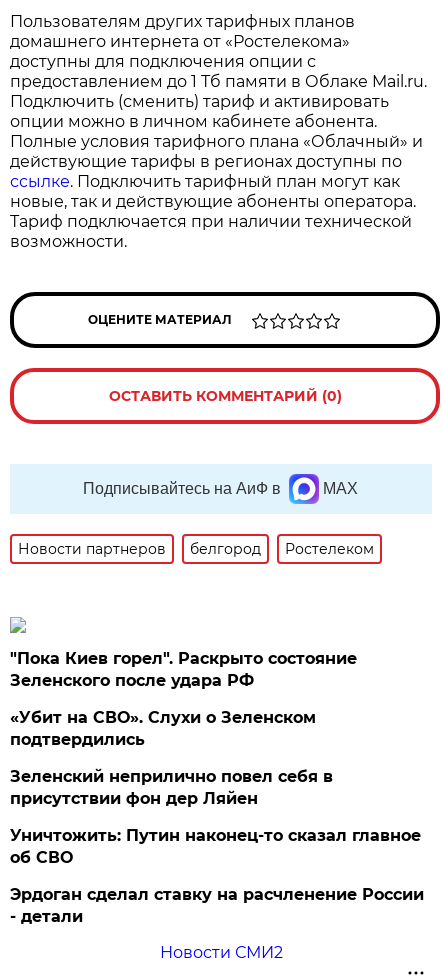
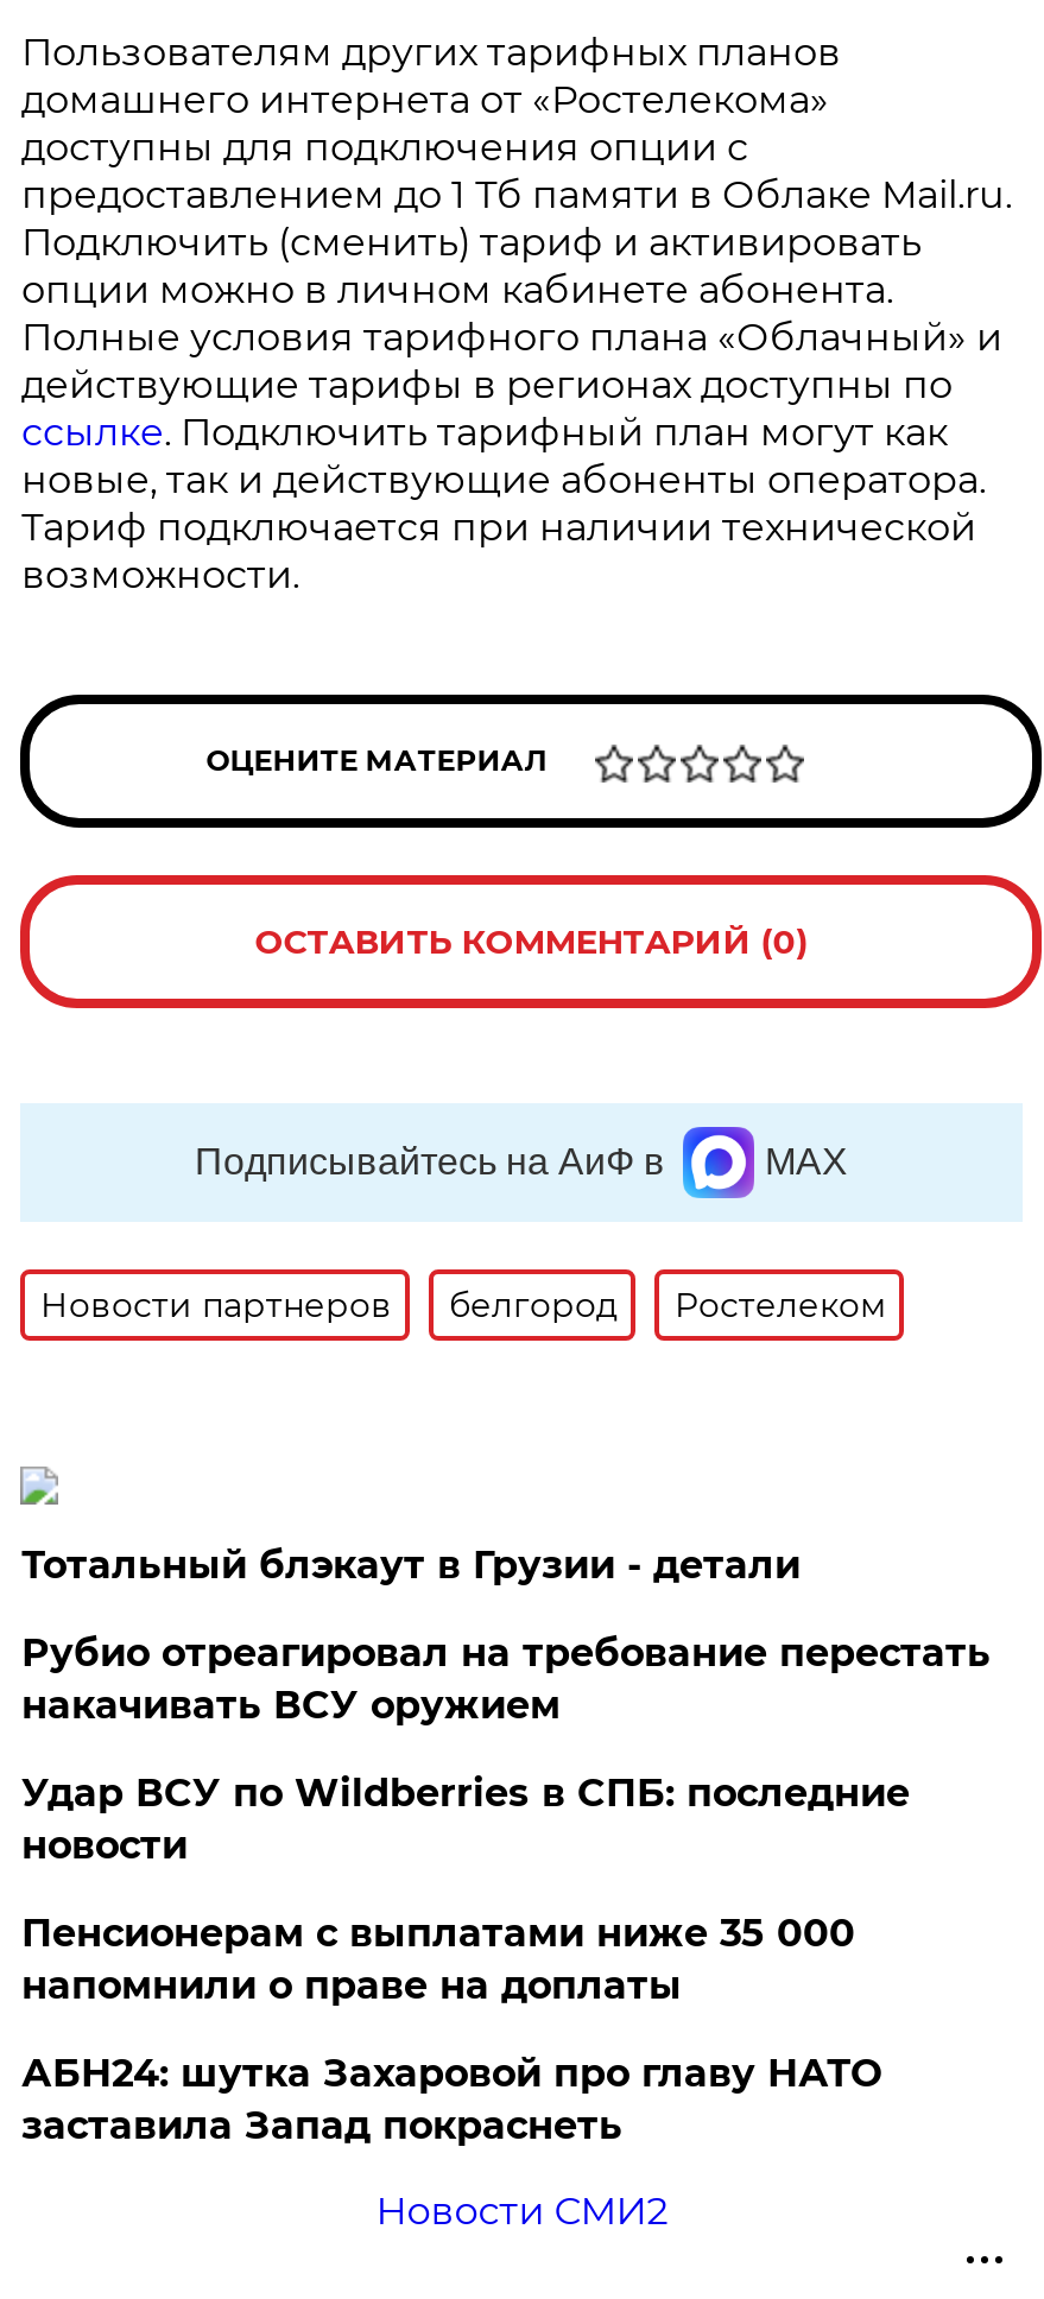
[10,649,357,690] "Пока Киев горел". Раскрыто состояние | Зеленского после удара РФ -> [21,1543,800,1588] Тотальный блэкаут в Грузии - детали
[10,708,316,749] «Убит на СВО». Слухи о Зеленском | подтвердились -> [21,1630,990,1728] Рубио отреагировал на требование перестать | накачивать ВСУ оружием
[10,767,333,808] Зеленский неприлично повел cебя в | присутствии фон дер Ляйен -> [21,1771,910,1868] Удар ВСУ по Wildberries в СПБ: последние | новости
[10,826,421,867] Уничтожить: Путин наконец-то сказал главное | об СВО -> [21,1911,855,2008] Пенсионерам с выплатами ниже 35 000 | напомнили о праве на доплаты
[10,885,424,926] Эрдоган сделал ставку на расчленение России | - детали -> [21,2051,881,2148] АБН24: шутка Захаровой про главу НАТО | заставила Запад покраснеть

